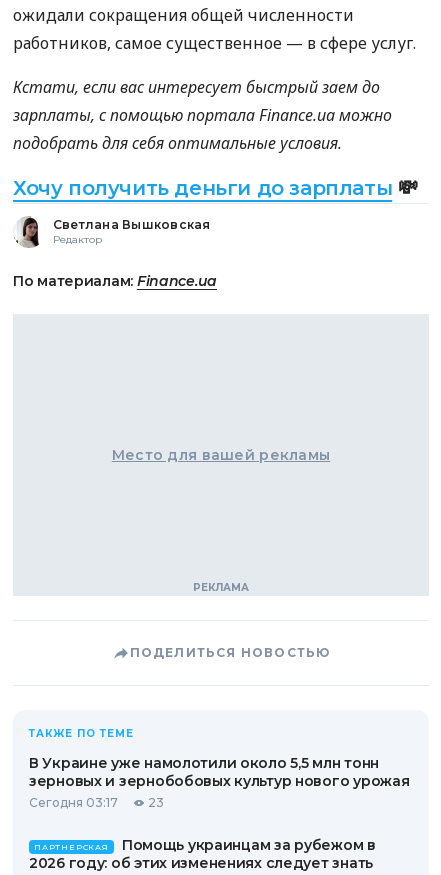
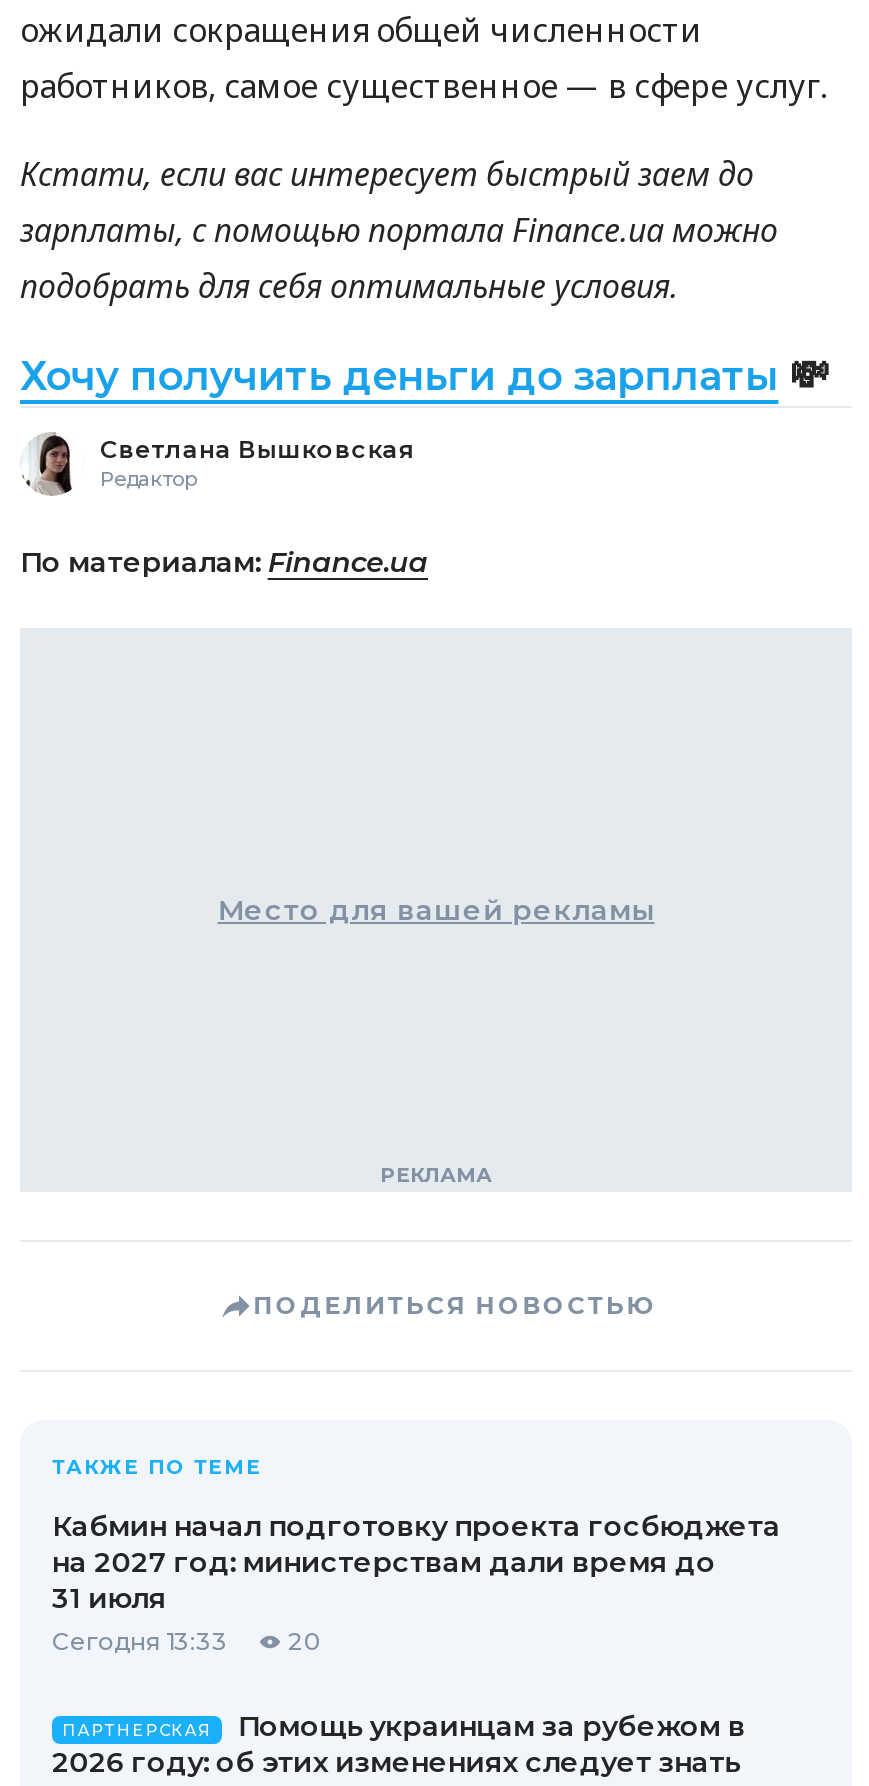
[29,753,409,809] В Украине уже намолотили около 5,5 млн тонн | зерновых и зернобобовых культур нового урожая | Сегодня 03:17 | 23 -> [52,1507,780,1655] Кабмин начал подготовку проекта госбюджета | на 2027 год: министерствам дали время до | 31 июля | Сегодня 13:33 | 20

